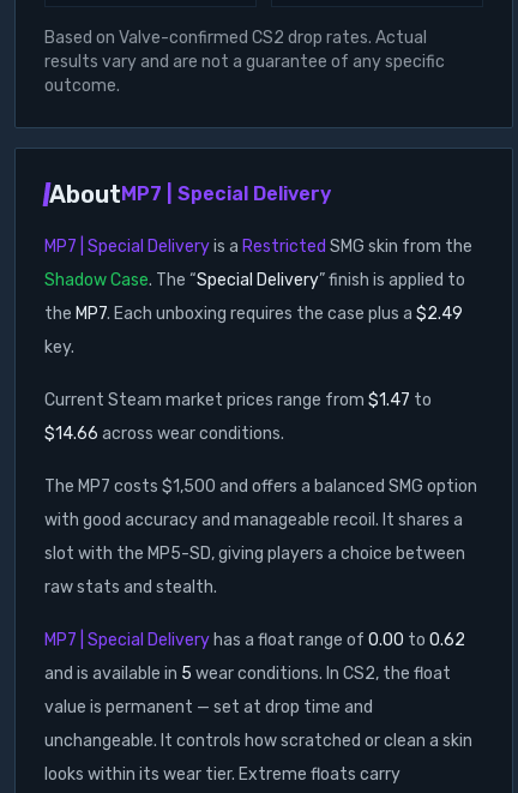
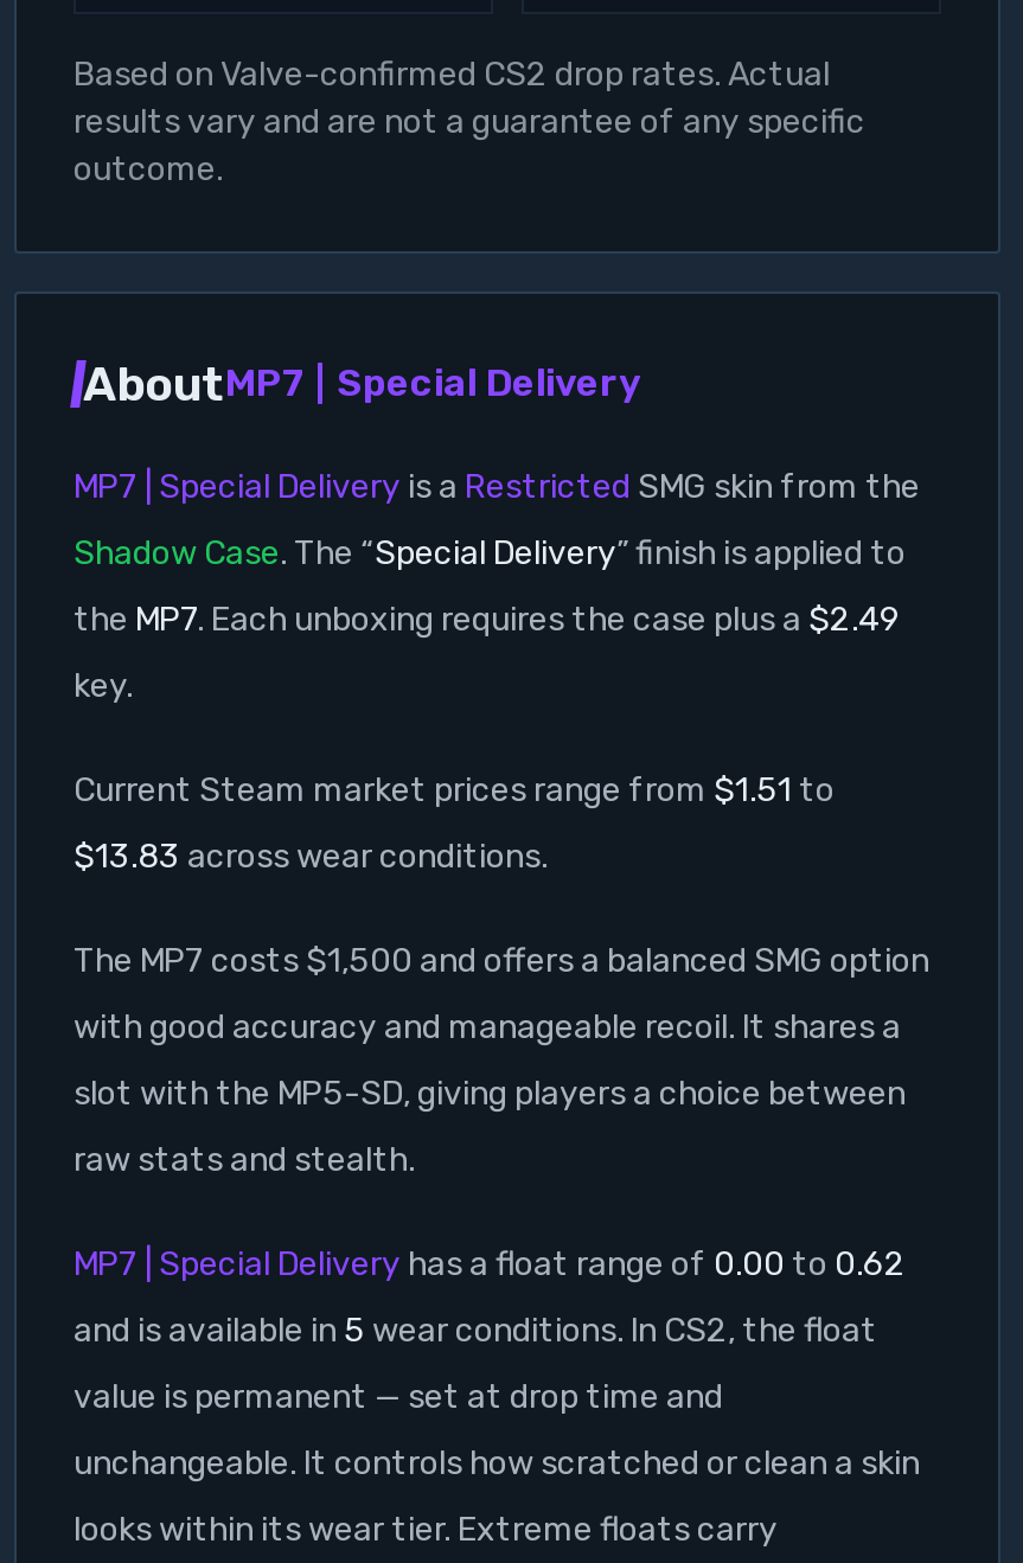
[44,390,432,410] Current Steam market prices range from $1.47 to -> [73,770,835,811] Current Steam market prices range from $1.51 to
[44,423,284,444] $14.66 across wear conditions. -> [73,837,548,877] $13.83 across wear conditions.

